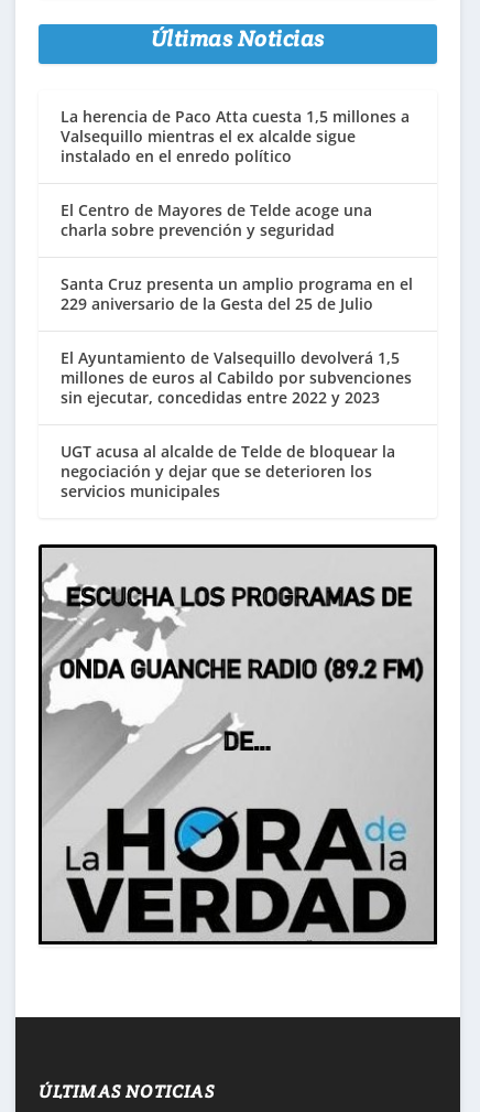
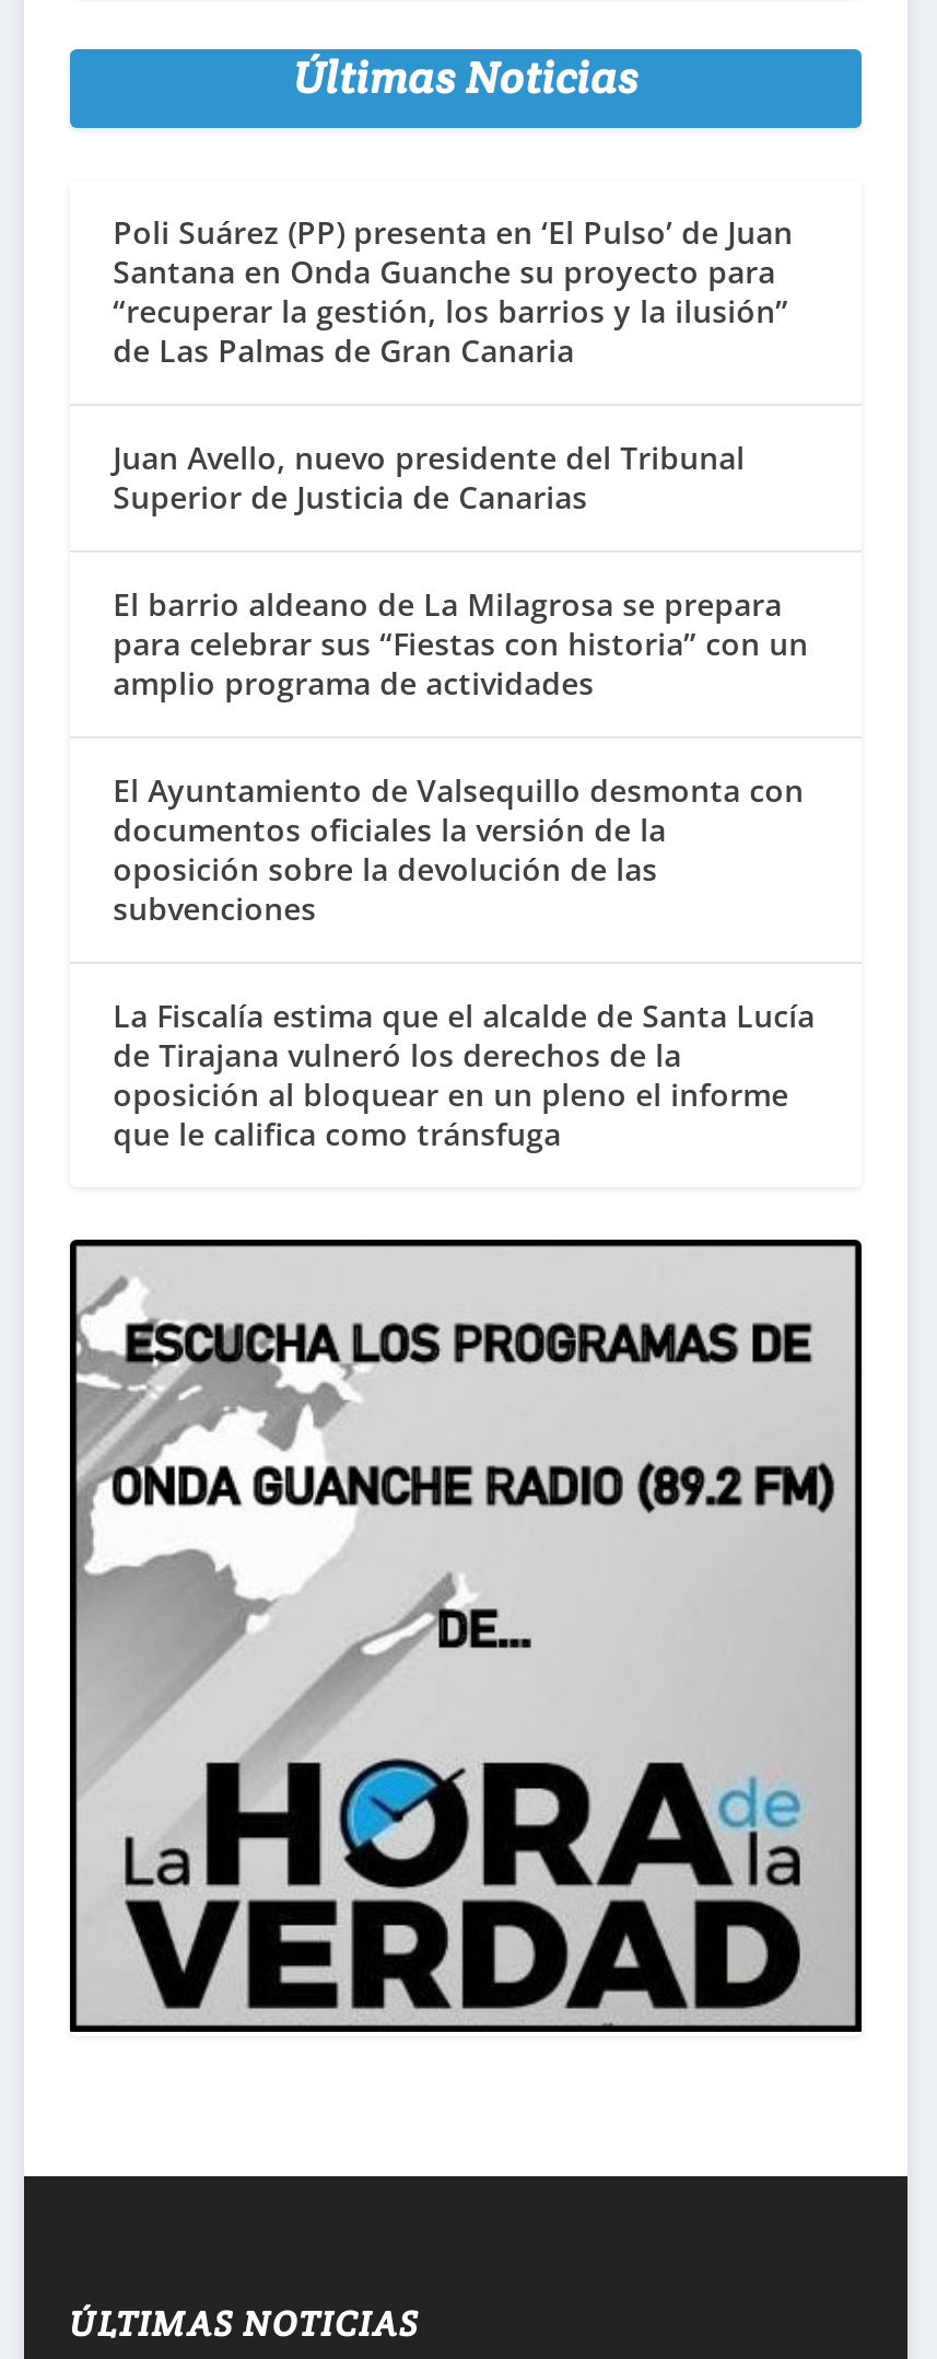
[60,106,409,166] La herencia de Paco Atta cuesta 1,5 millones a | Valsequillo mientras el ex alcalde sigue | instalado en el enredo político -> [113,210,793,370] Poli Suárez (PP) presenta en ‘El Pulso’ de Juan | Santana en Onda Guanche su proyecto para | “recuperar la gestión, los barrios y la ilusión” | de Las Palmas de Gran Canaria
[60,199,372,240] El Centro de Mayores de Telde acoge una | charla sobre prevención y seguridad -> [113,435,745,516] Juan Avello, nuevo presidente del Tribunal | Superior de Justicia de Canarias
[60,273,412,314] Santa Cruz presenta un amplio programa en el | 229 aniversario de la Gesta del 25 de Julio -> [113,582,808,702] El barrio aldeano de La Milagrosa se prepara | para celebrar sus “Fiestas con historia” con un | amplio programa de actividades
[60,347,411,408] El Ayuntamiento de Valsequillo devolverá 1,5 | millones de euros al Cabildo por subvenciones | sin ejecutar, concedidas entre 2022 y 2023 -> [113,768,804,928] El Ayuntamiento de Valsequillo desmonta con | documentos oficiales la versión de la | oposición sobre la devolución de las | subvenciones
[60,441,395,501] UGT acusa al alcalde de Telde de bloquear la | negociación y dejar que se deterioren los | servicios municipales -> [113,993,815,1153] La Fiscalía estima que el alcalde de Santa Lucía | de Tirajana vulneró los derechos de la | oposición al bloquear en un pleno el informe | que le califica como tránsfuga

